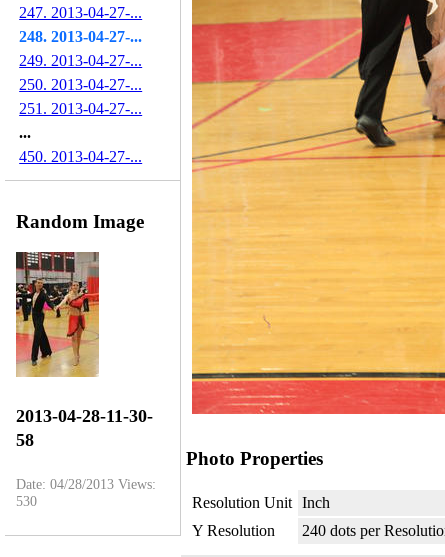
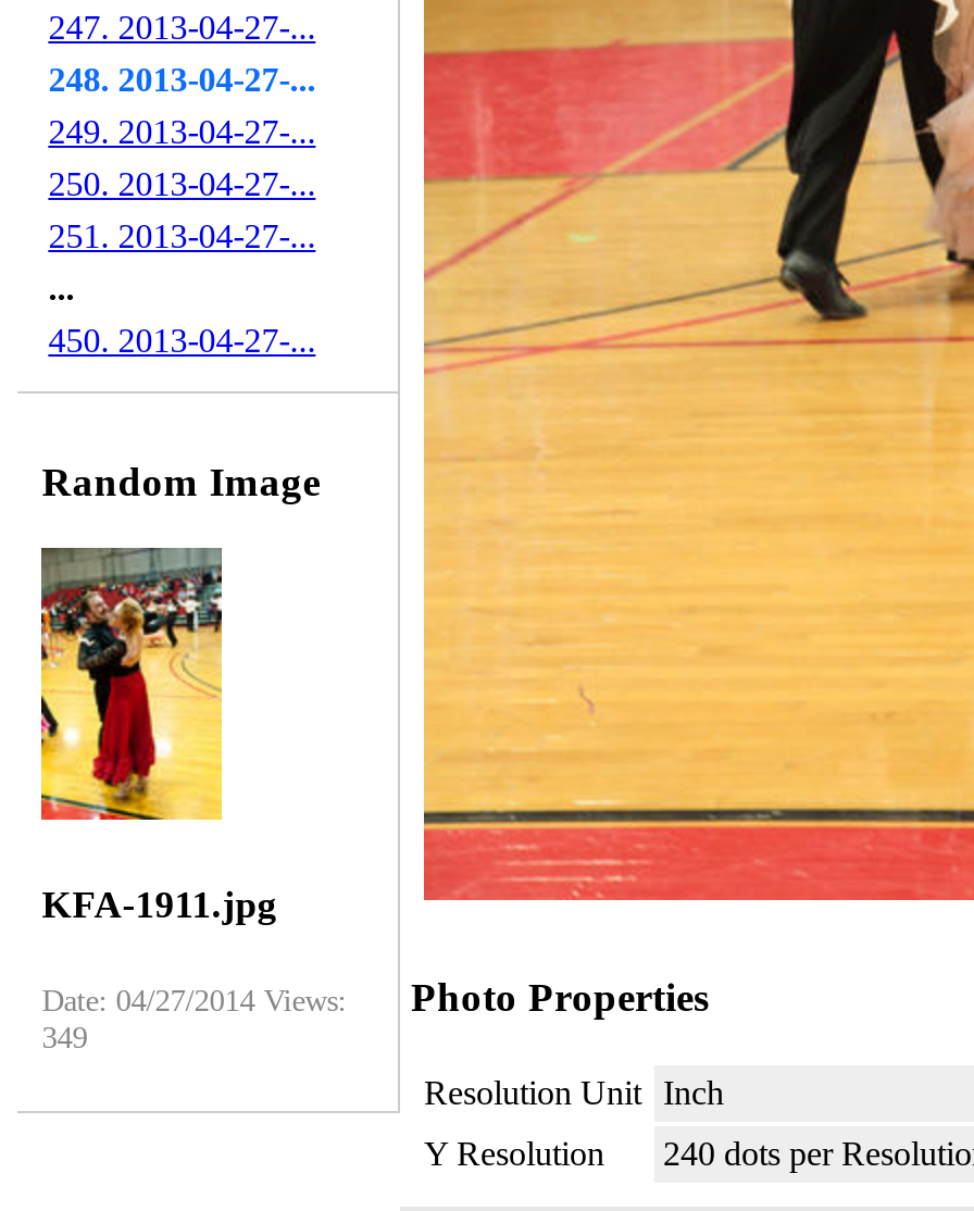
[15,252,153,450] [image] | 2013-04-28-11-30- | 58 -> [39,548,277,927] [image] | KFA-1911.jpg
[16,476,156,509] Date: 04/28/2013 Views: | 530 -> [42,982,346,1054] Date: 04/27/2014 Views: | 349

